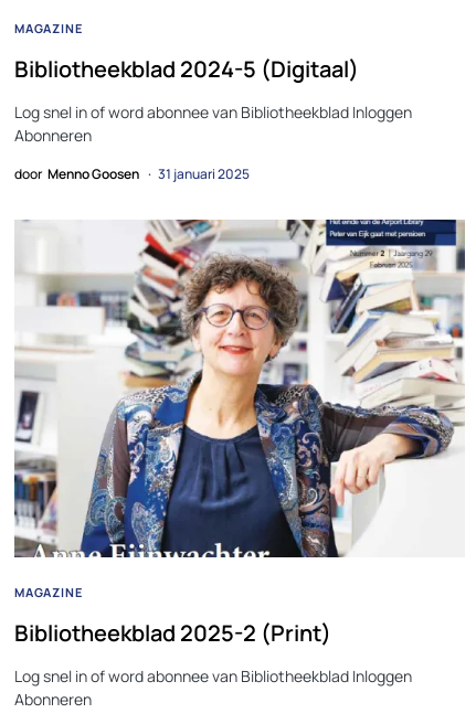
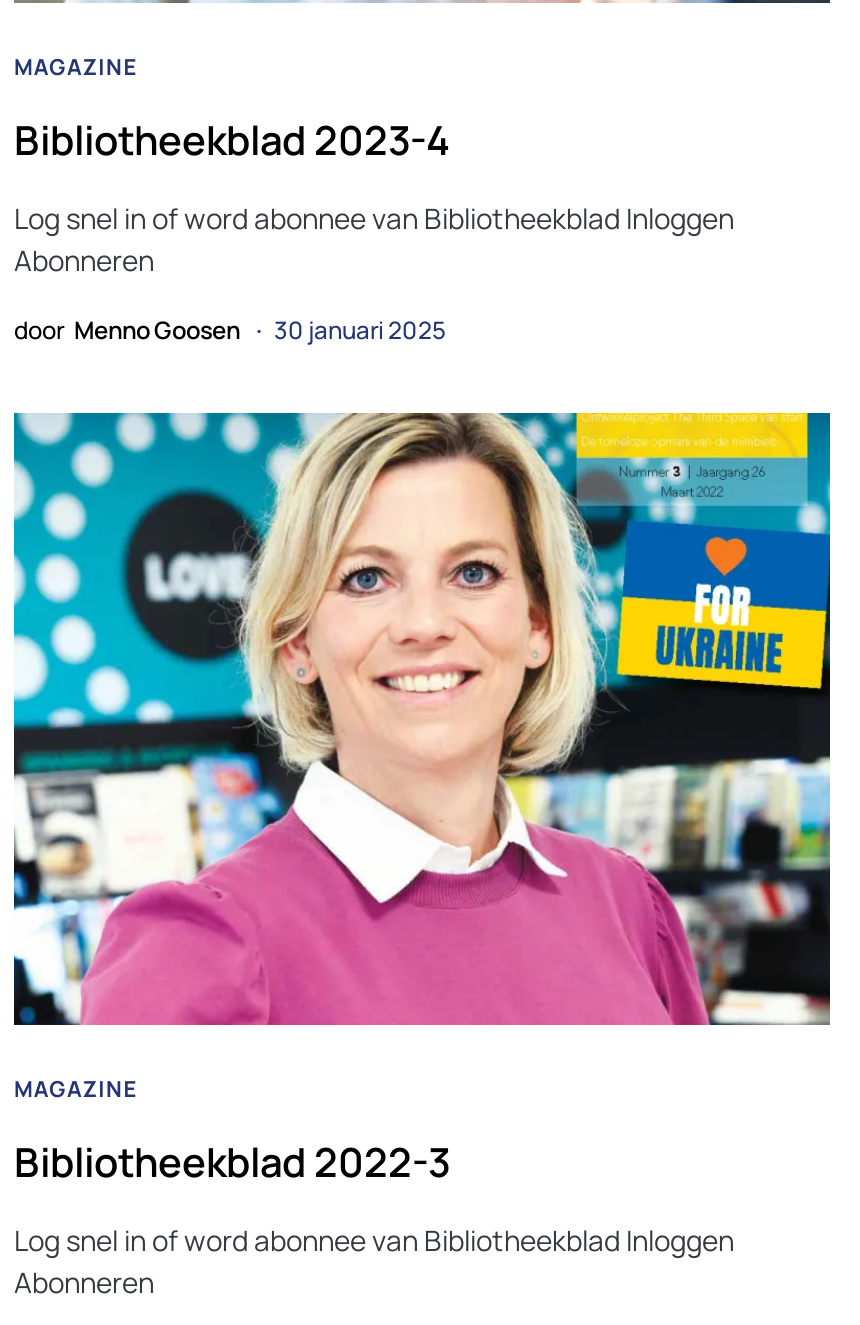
[14,54,359,84] Bibliotheekblad 2024-5 (Digitaal) -> [14,114,450,168] Bibliotheekblad 2023-4
[14,164,250,183] door Menno Goosen 31 januari 2025 -> [14,314,446,348] door Menno Goosen 30 januari 2025
[13,219,466,558] [image] -> [12,410,832,1028] [image]
[14,618,331,648] Bibliotheekblad 2025-2 (Print) -> [14,1136,450,1190] Bibliotheekblad 2022-3

